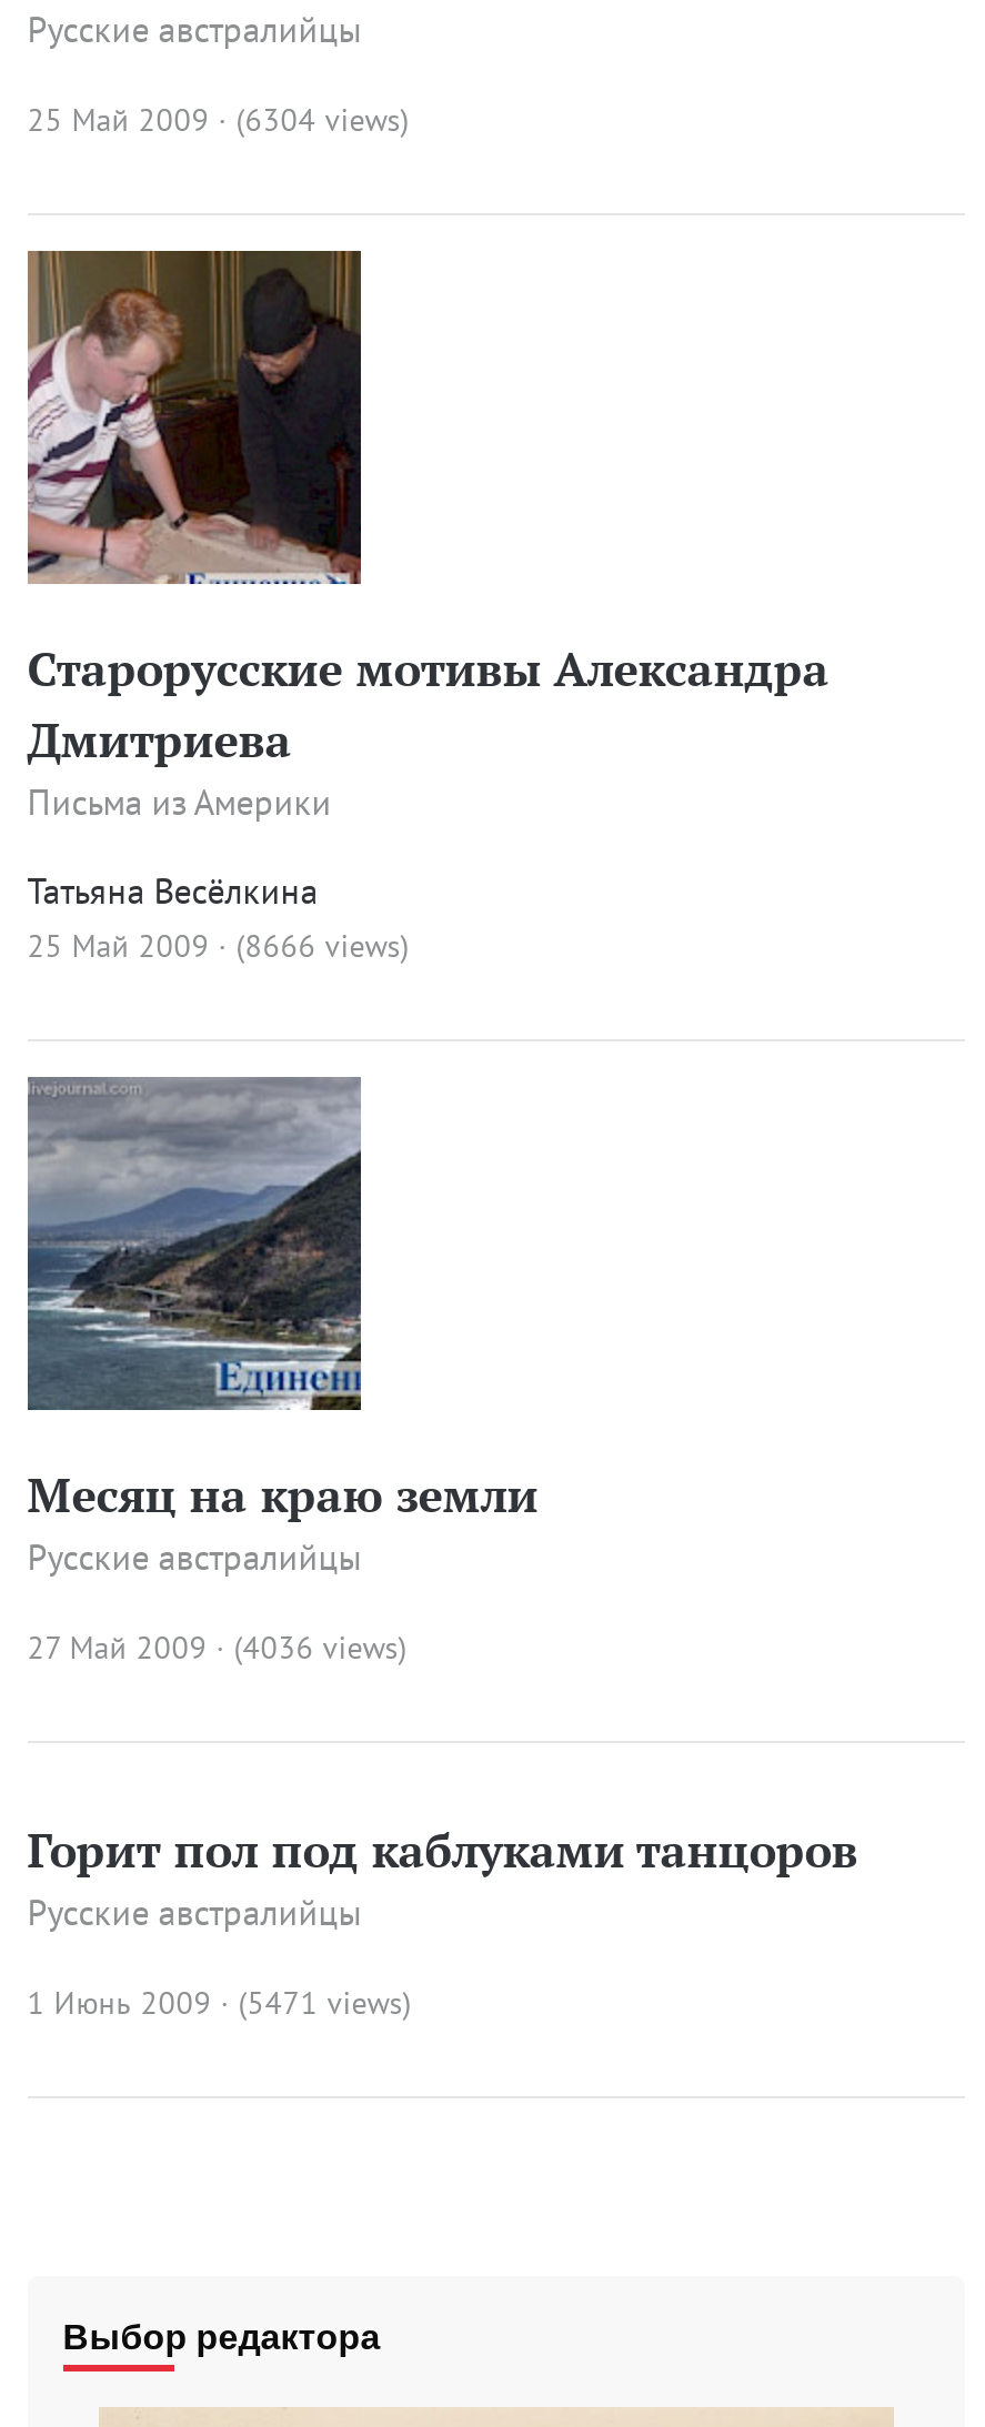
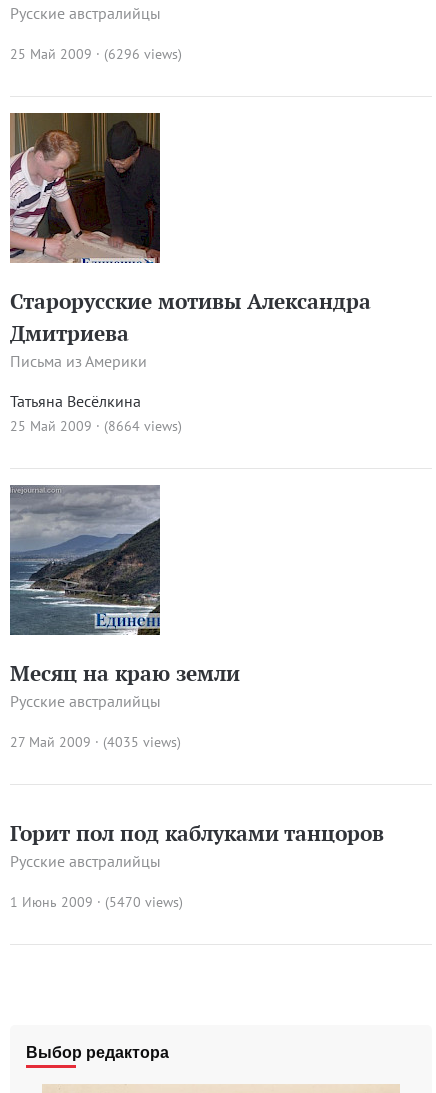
[27,99,409,139] 25 Май 2009 · (6304 views) -> [10,44,182,62] 25 Май 2009 · (6296 views)
[27,925,409,965] 25 Май 2009 · (8666 views) -> [10,416,182,434] 25 Май 2009 · (8664 views)
[27,1627,407,1666] 27 Май 2009 · (4036 views) -> [10,732,181,750] 27 Май 2009 · (4035 views)
[27,1982,412,2022] 1 Июнь 2009 · (5471 views) -> [10,892,183,910] 1 Июнь 2009 · (5470 views)

